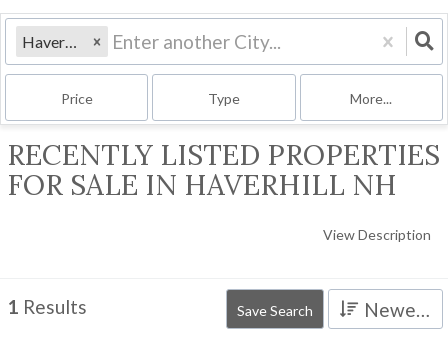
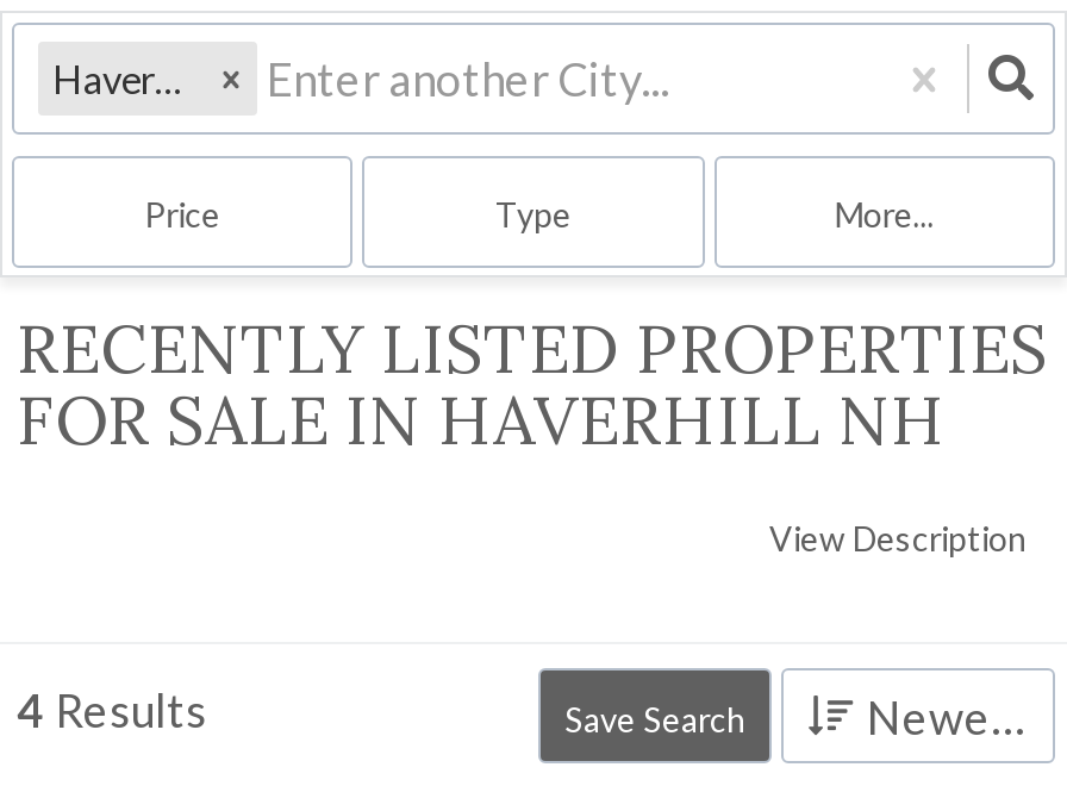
[7,295,87,318] 1 Results -> [17,682,207,737] 4 Results

